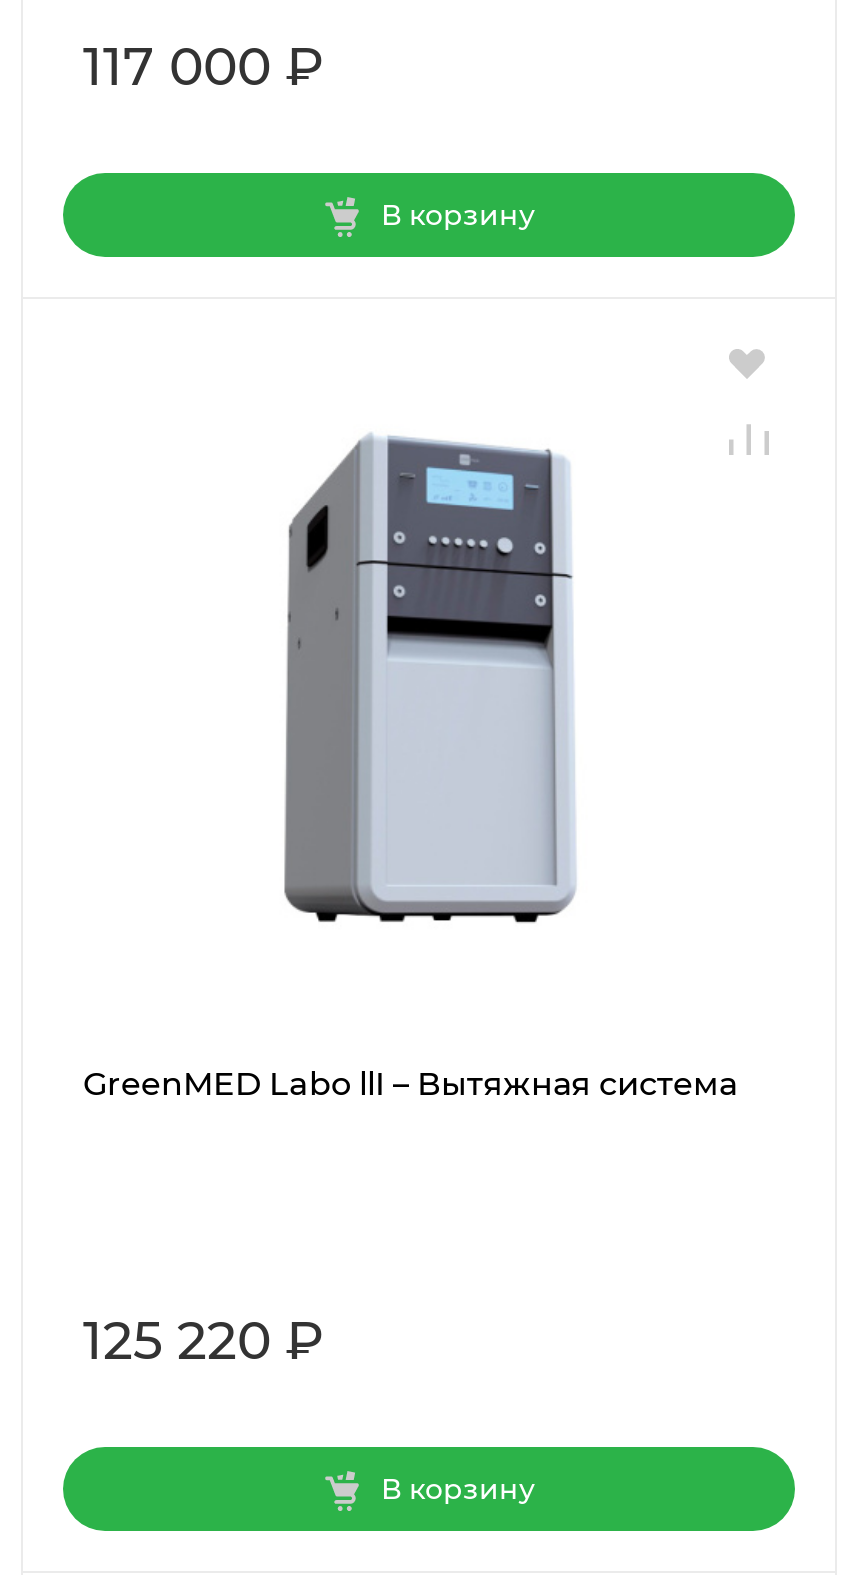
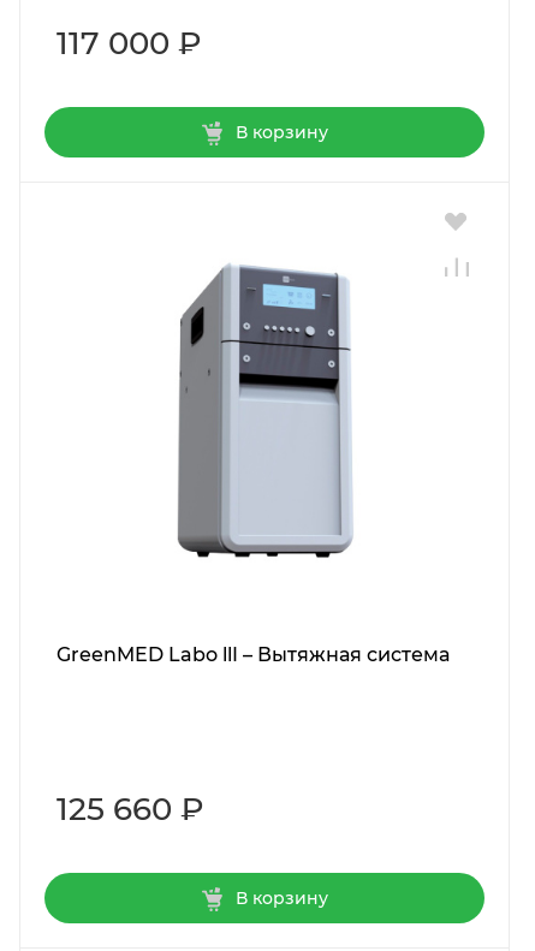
[83,1310,325,1374] 125 220 ₽ -> [57,790,204,829] 125 660 ₽

